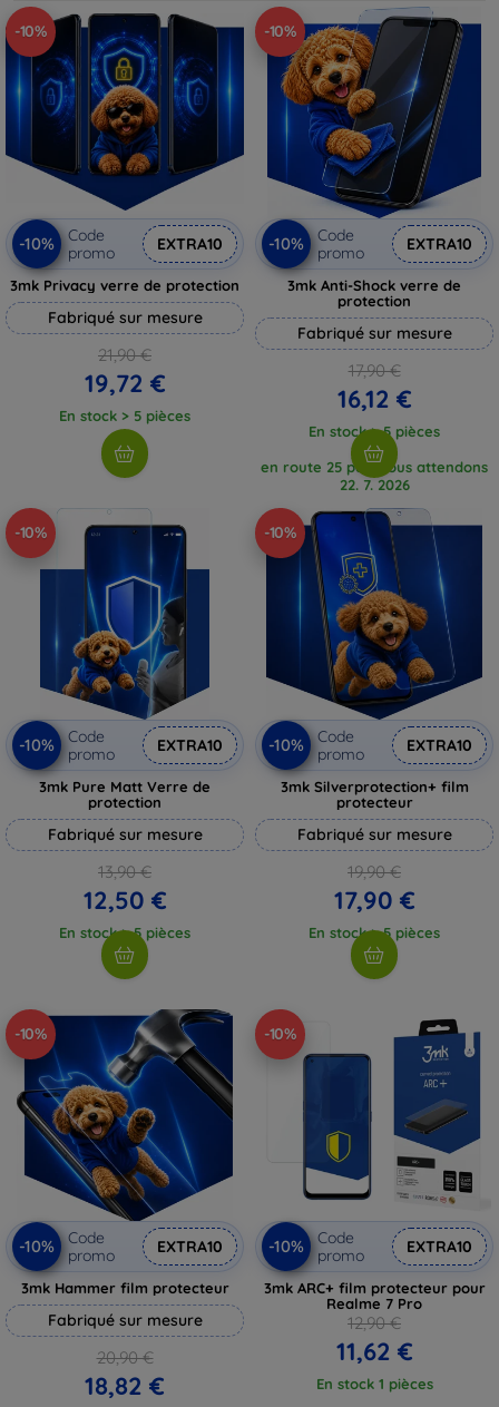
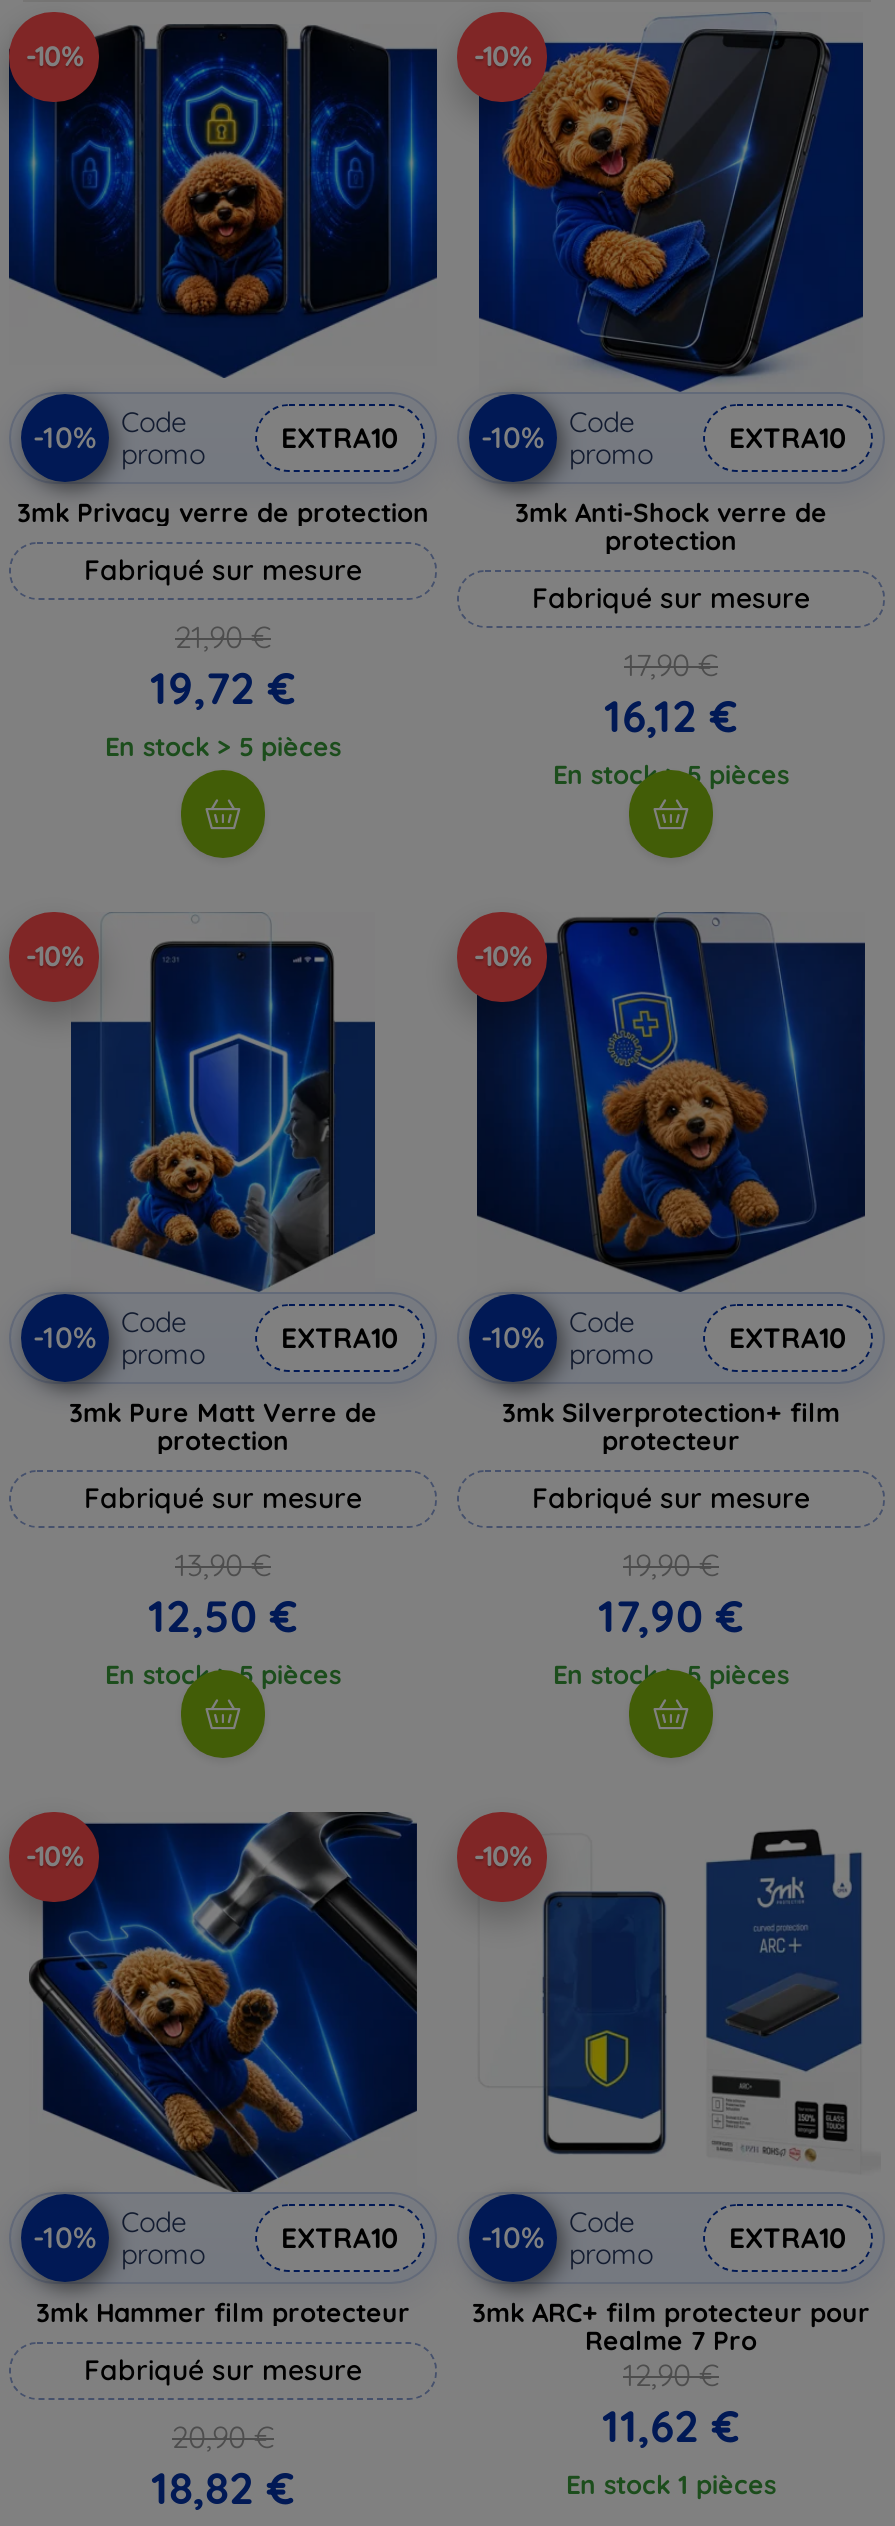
[261,457,488,493] en route 25 pcs, nous attendons | 22. 7. 2026 -> none

